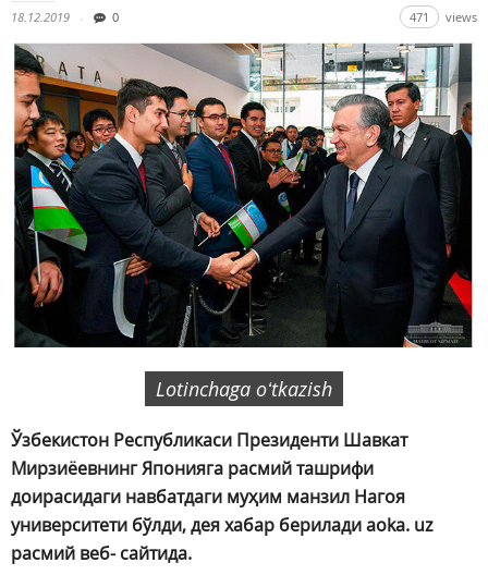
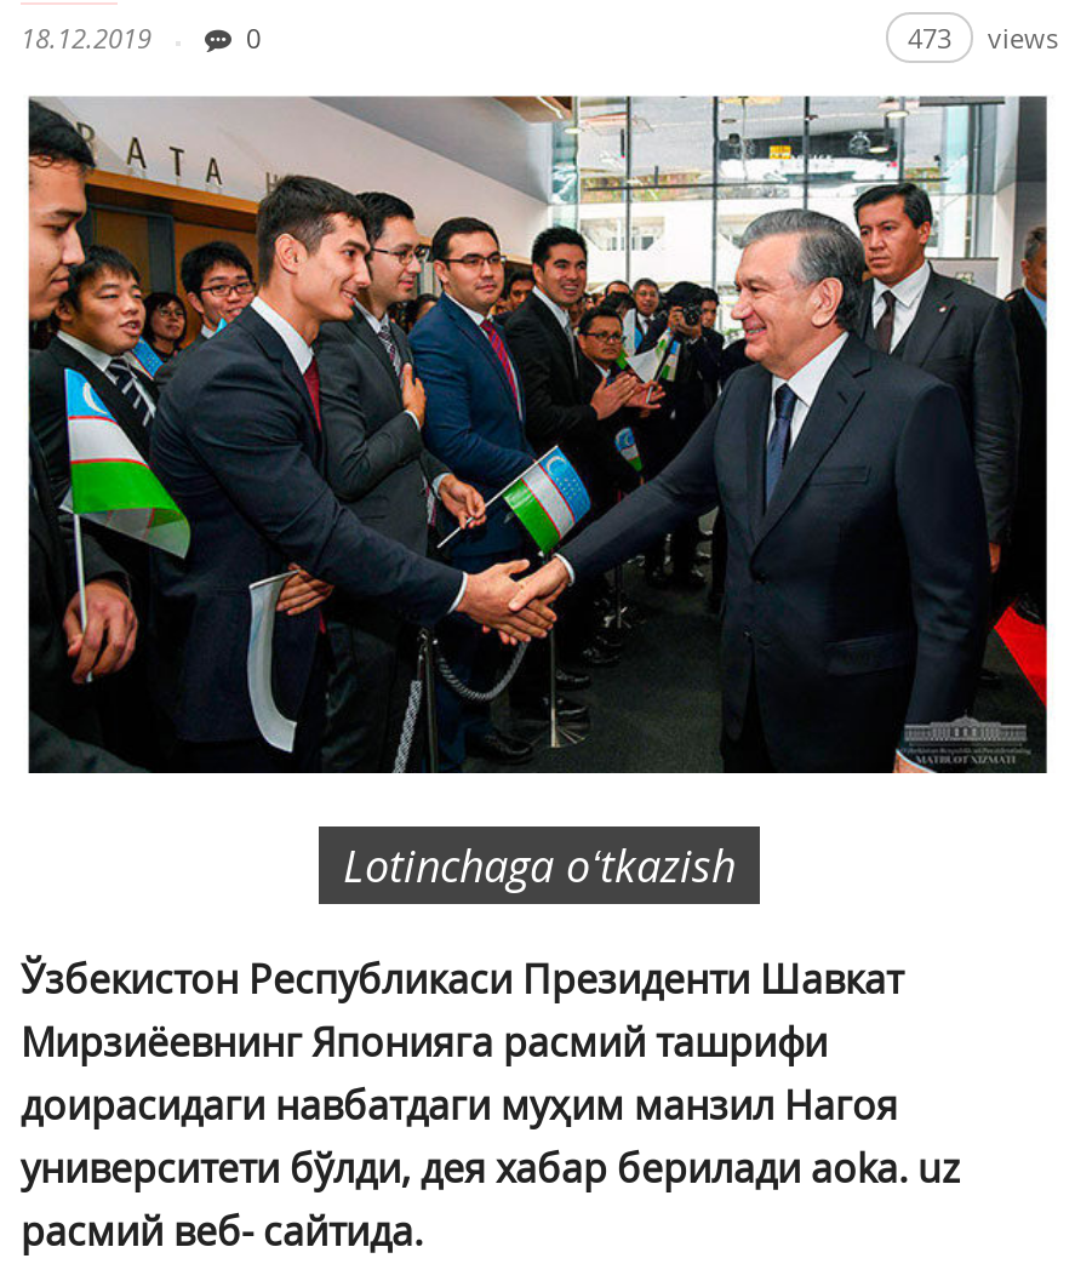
[410,9,477,25] 471 views -> [908,19,1058,56] 473 views

